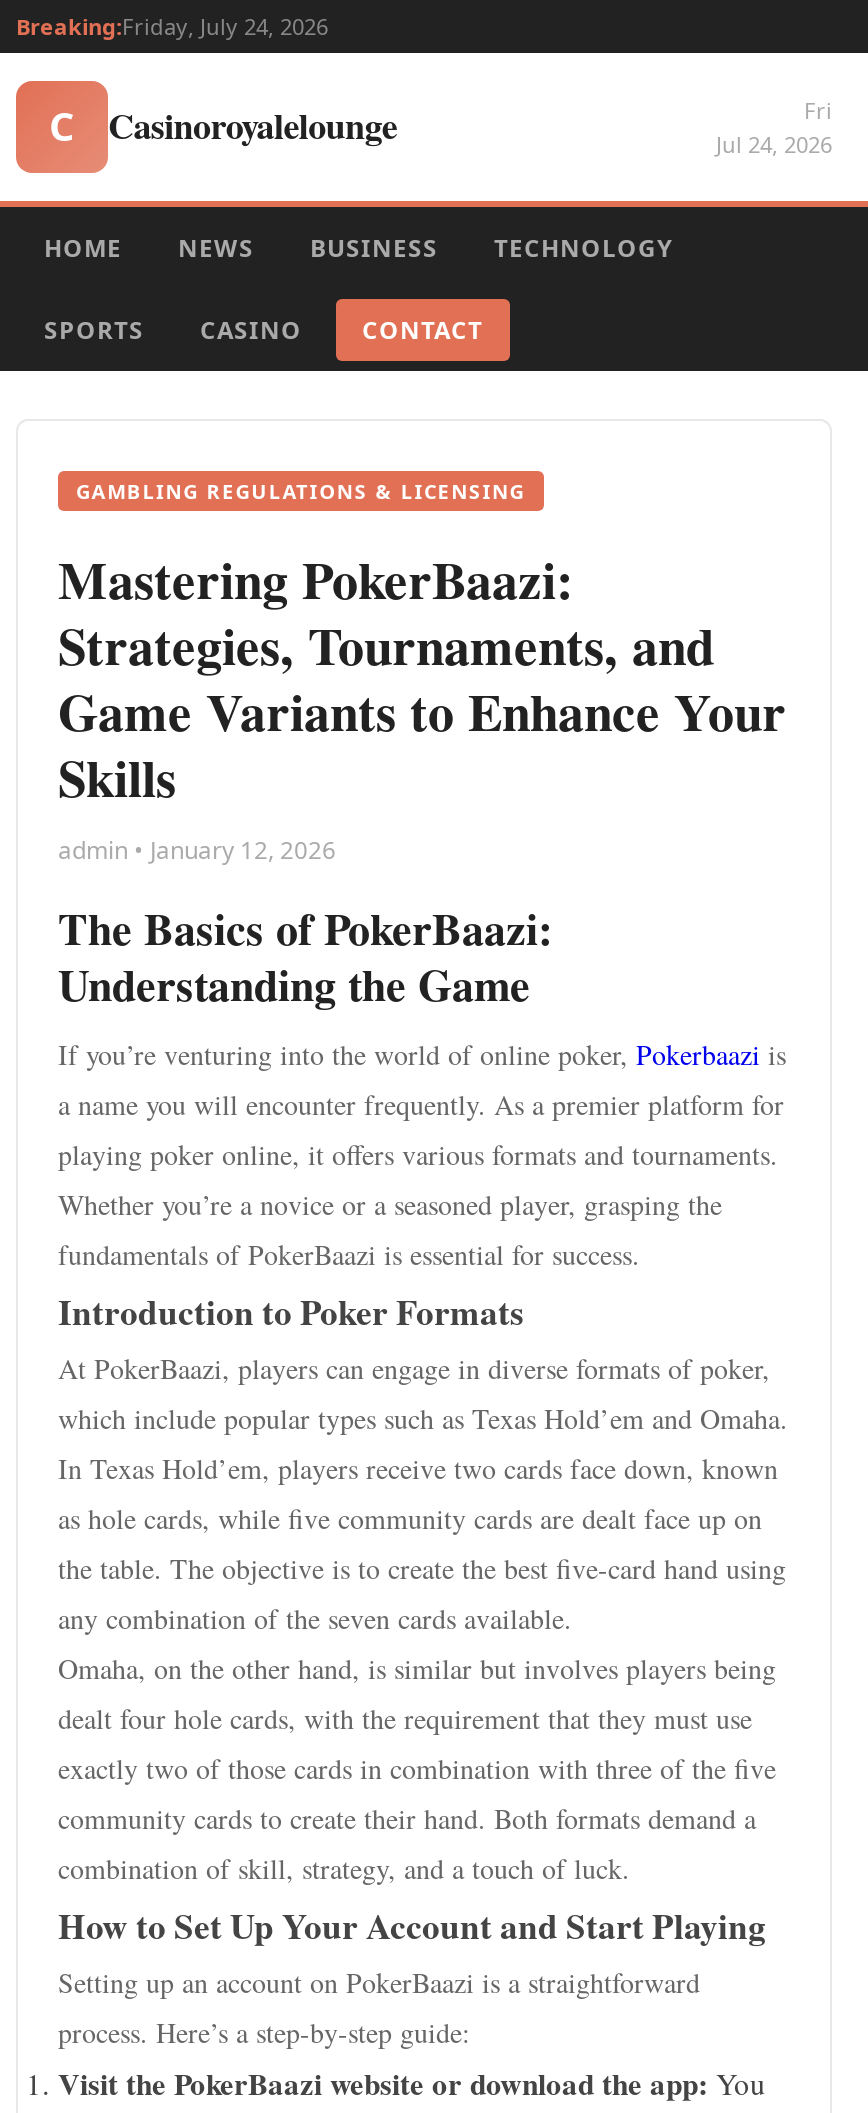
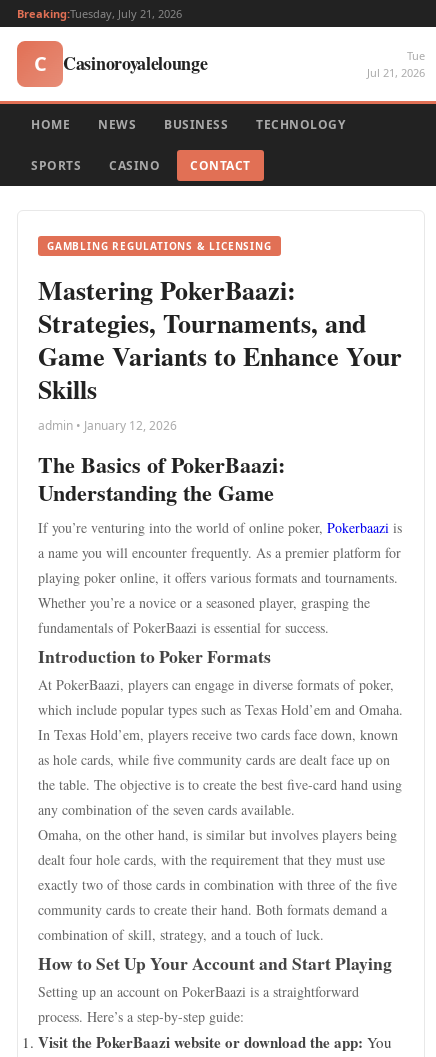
[16,11,328,41] Breaking:Friday, July 24, 2026 -> [17,6,182,21] Breaking:Tuesday, July 21, 2026
[716,95,832,159] Fri | Jul 24, 2026 -> [367,48,425,80] Tue | Jul 21, 2026

